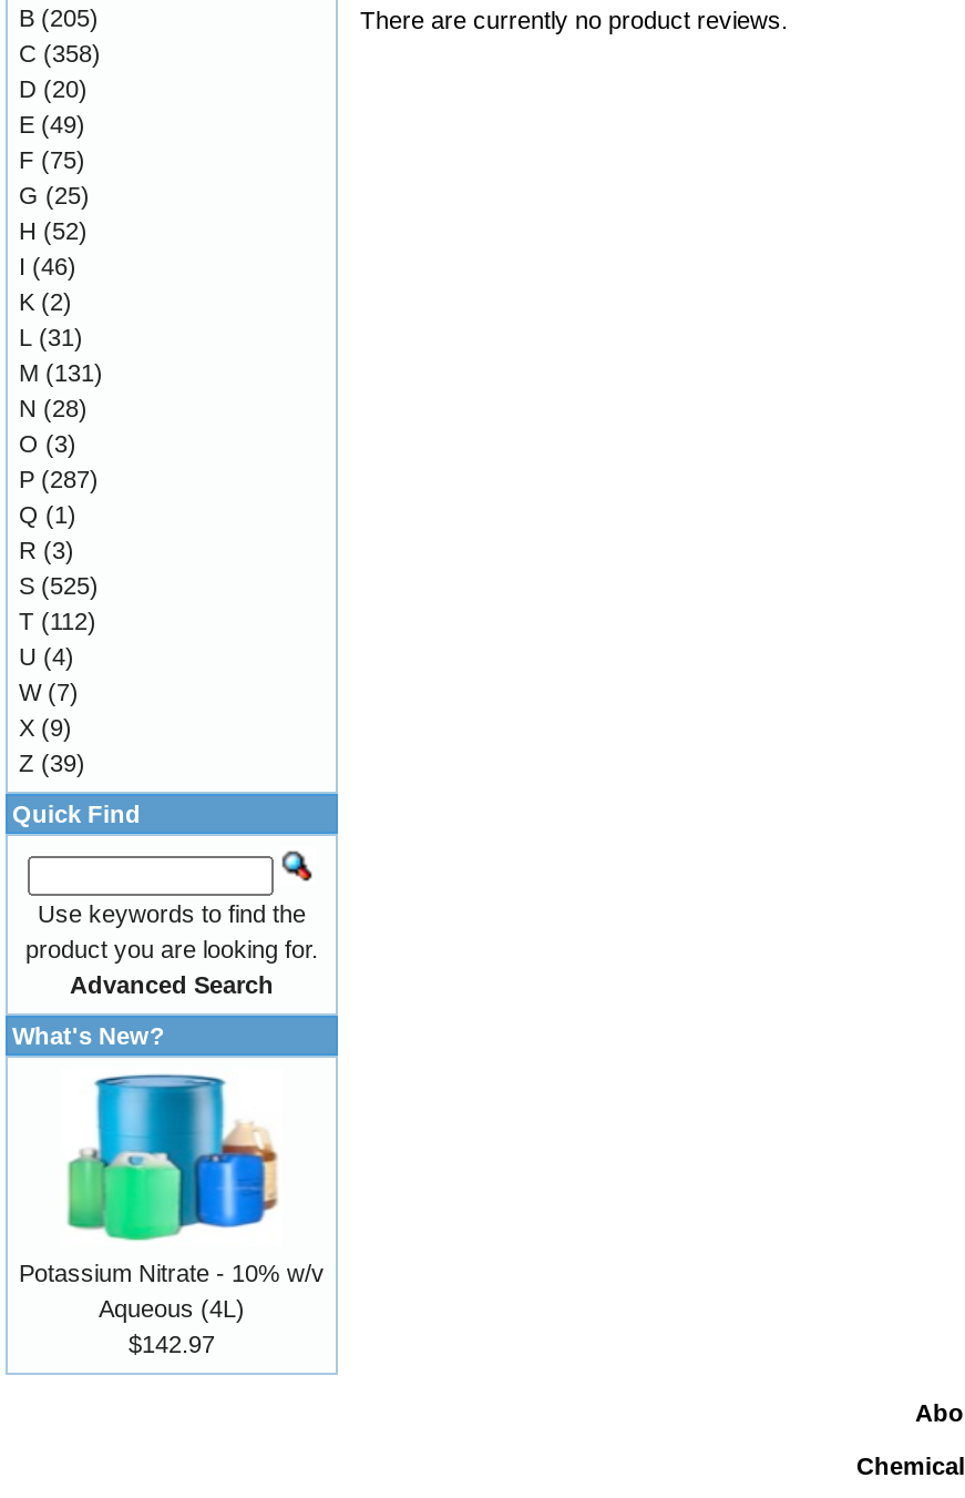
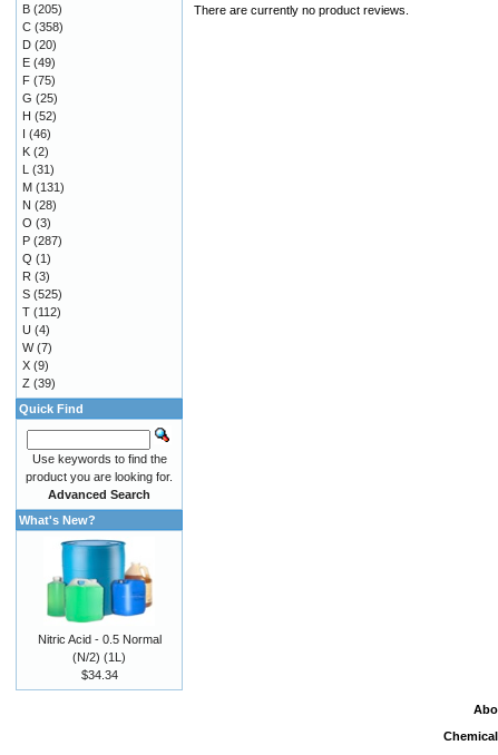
[19,1260,325,1357] Potassium Nitrate - 10% w/v | Aqueous (4L) | $142.97 -> [37,633,161,682] Nitric Acid - 0.5 Normal | (N/2) (1L) | $34.34

